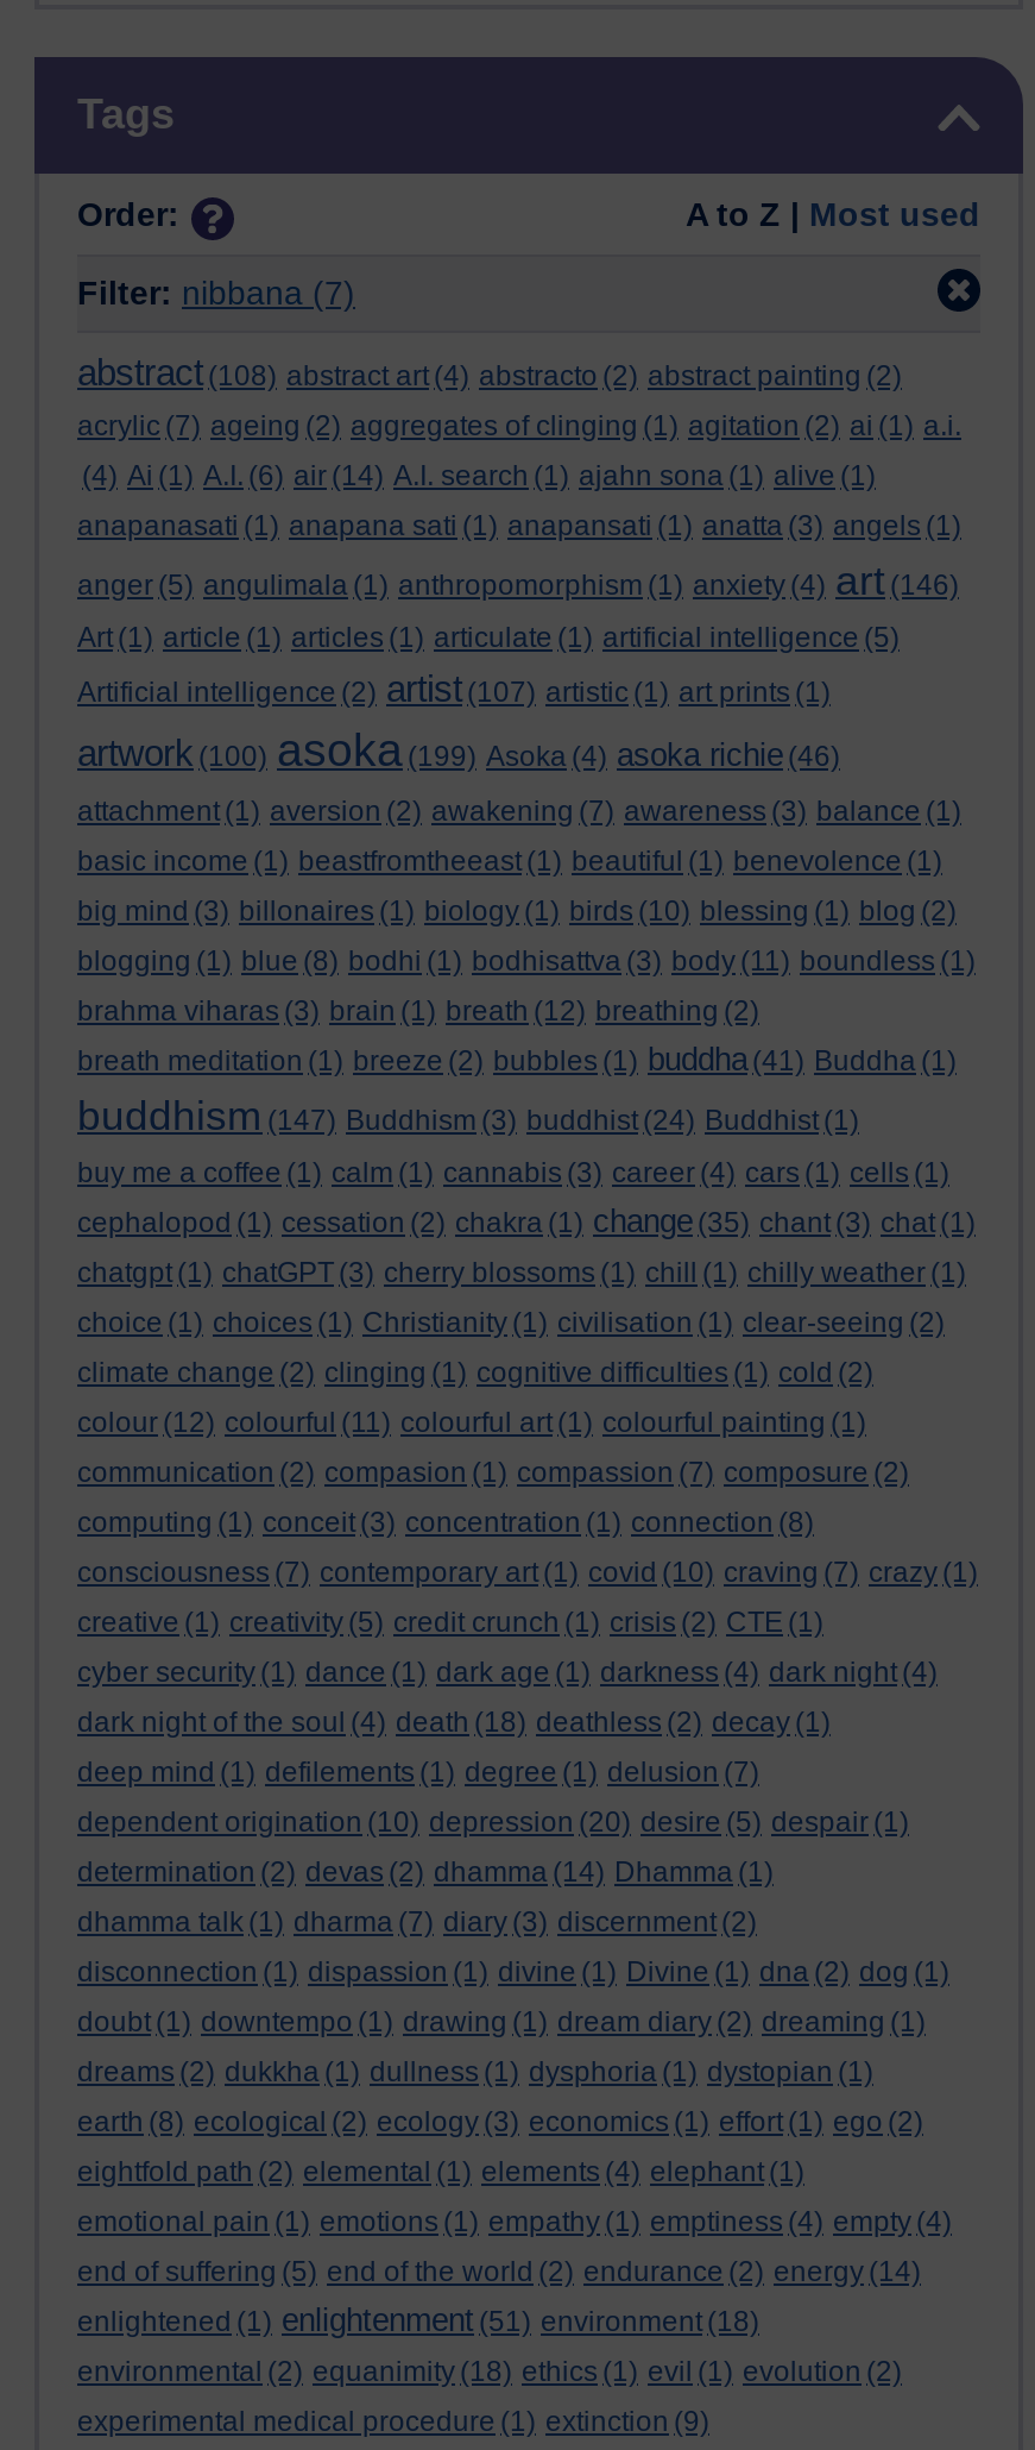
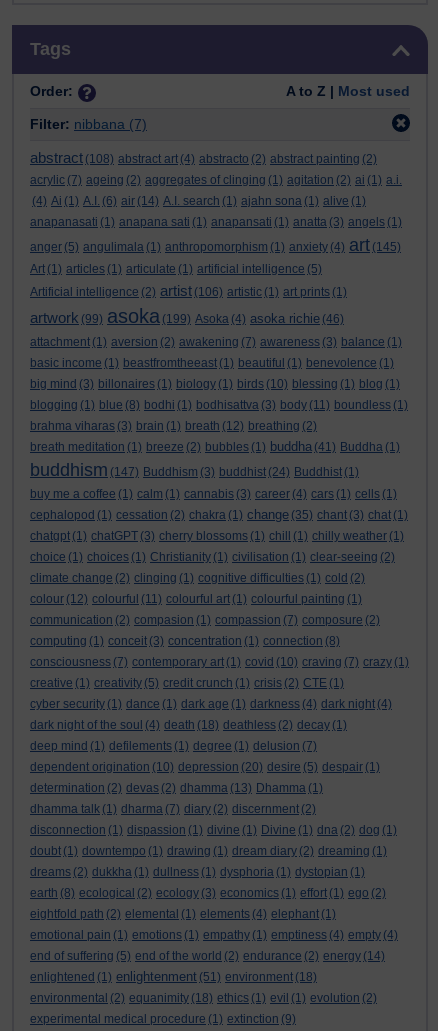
[77,557,959,776] anger (5) angulimala (1) anthropomorphism (1) anxiety (4) art (146) | Art (1) article (1) articles (1) articulate (1) artificial intelligence (5) | Artificial intelligence (2) artist (107) artistic (1) art prints (1) | artwork (100) asoka (199) Asoka (4) asoka richie (46) -> [30,235,401,327] anger (5) angulimala (1) anthropomorphism (1) anxiety (4) art (145) | Art (1) articles (1) articulate (1) artificial intelligence (5) | Artificial intelligence (2) artist (106) artistic (1) art prints (1) | artwork (99) asoka (199) Asoka (4) asoka richie (46)
[77,895,957,928] big mind (3) billonaires (1) biology (1) birds (10) blessing (1) blog (2) -> [30,377,400,391] big mind (3) billonaires (1) biology (1) birds (10) blessing (1) blog (1)
[77,1856,774,1889] determination (2) devas (2) dhamma (14) Dhamma (1) -> [30,781,323,795] determination (2) devas (2) dhamma (13) Dhamma (1)
[77,1906,757,1939] dhamma talk (1) dharma (7) diary (3) discernment (2) -> [30,802,316,816] dhamma talk (1) dharma (7) diary (2) discernment (2)

